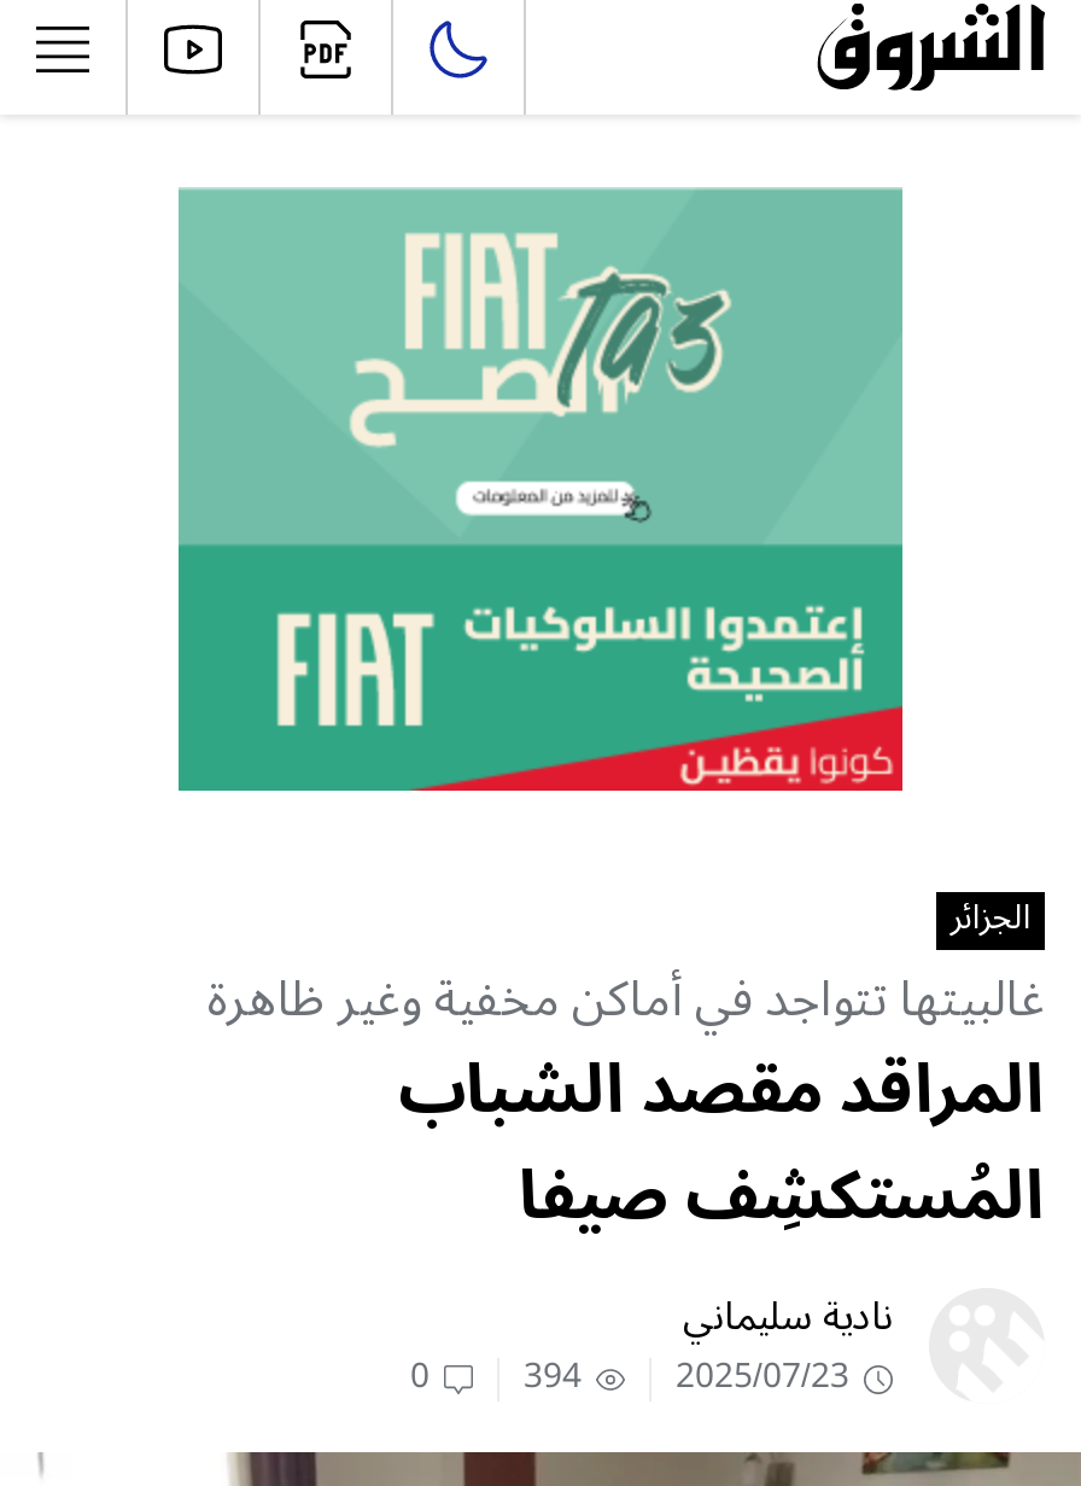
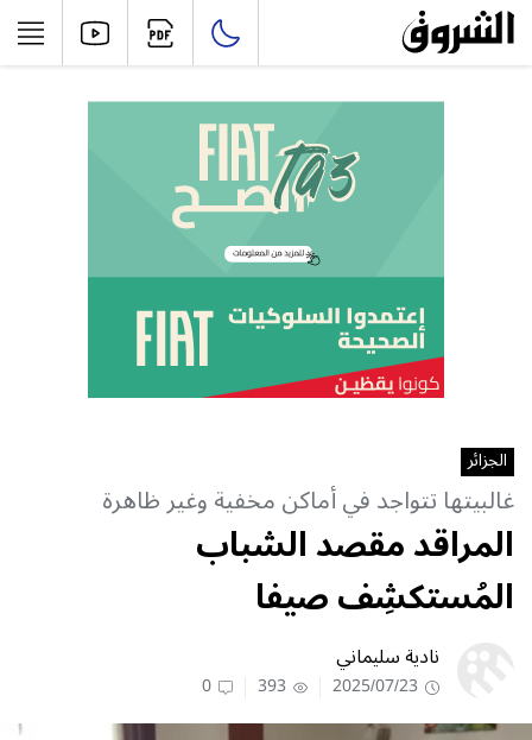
[410,1341,849,1411] 0 394 2025/07/23 -> [202,669,418,703] 0 393 2025/07/23

